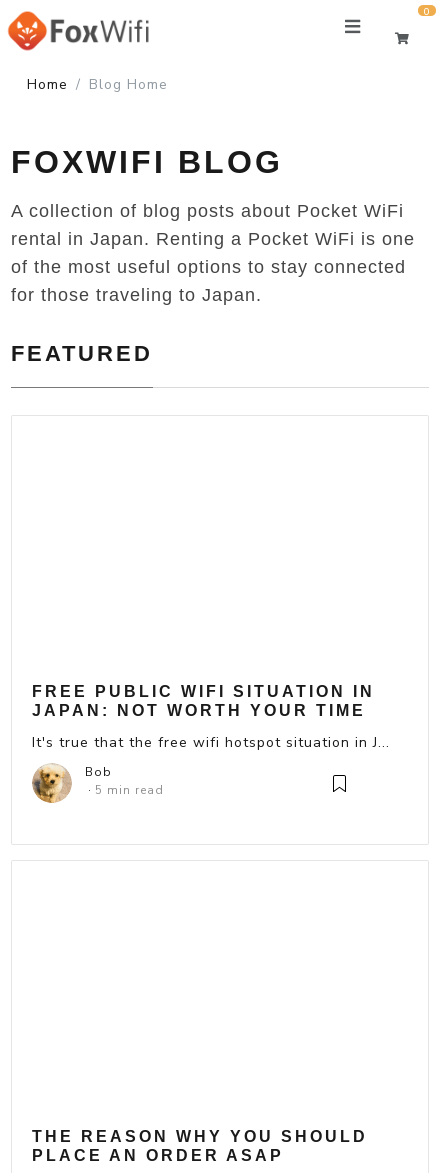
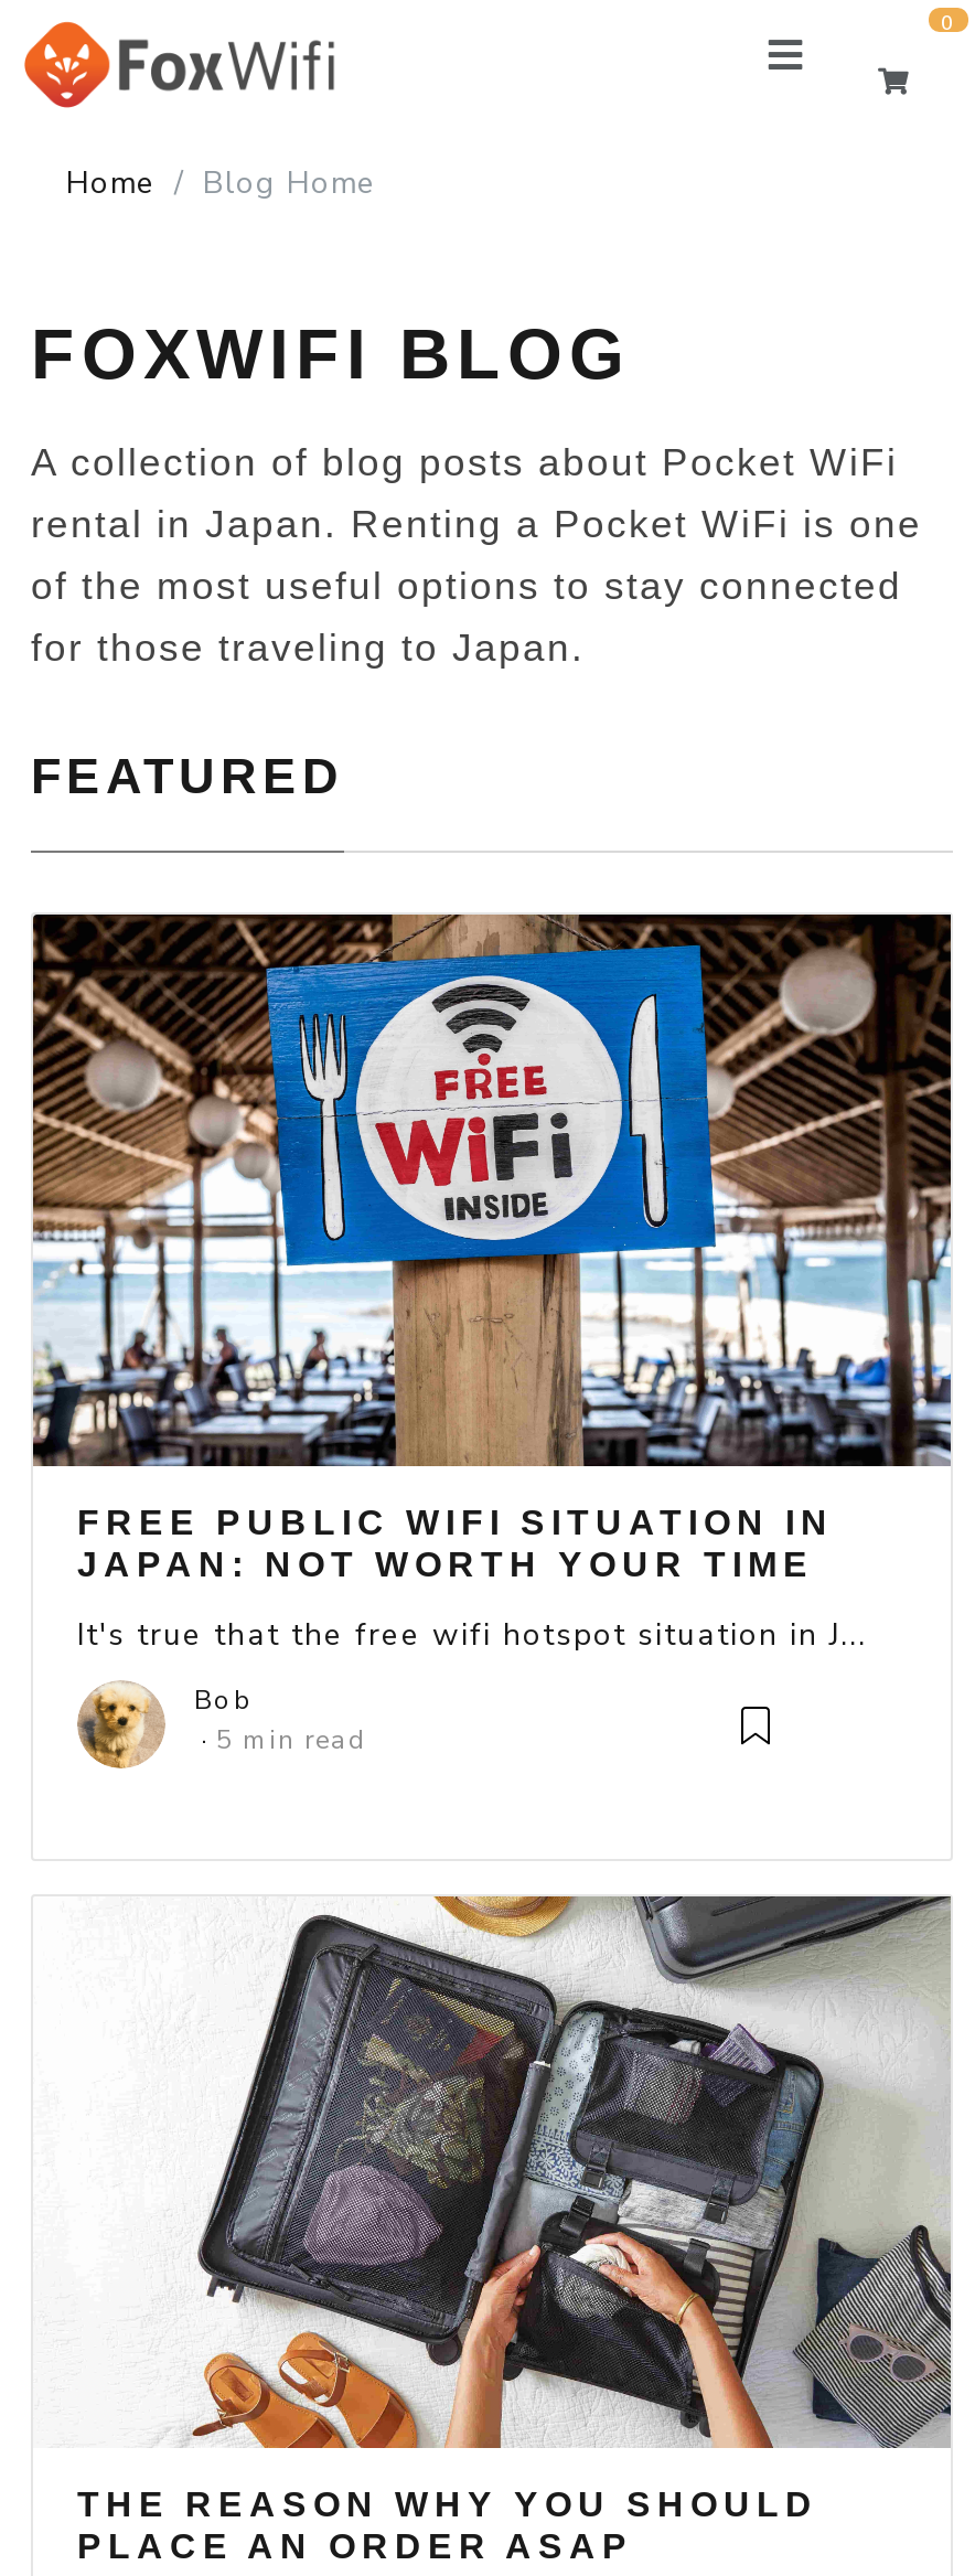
none -> [31,912,953,1468] [image]
none -> [181,1894,953,2450] [image]

